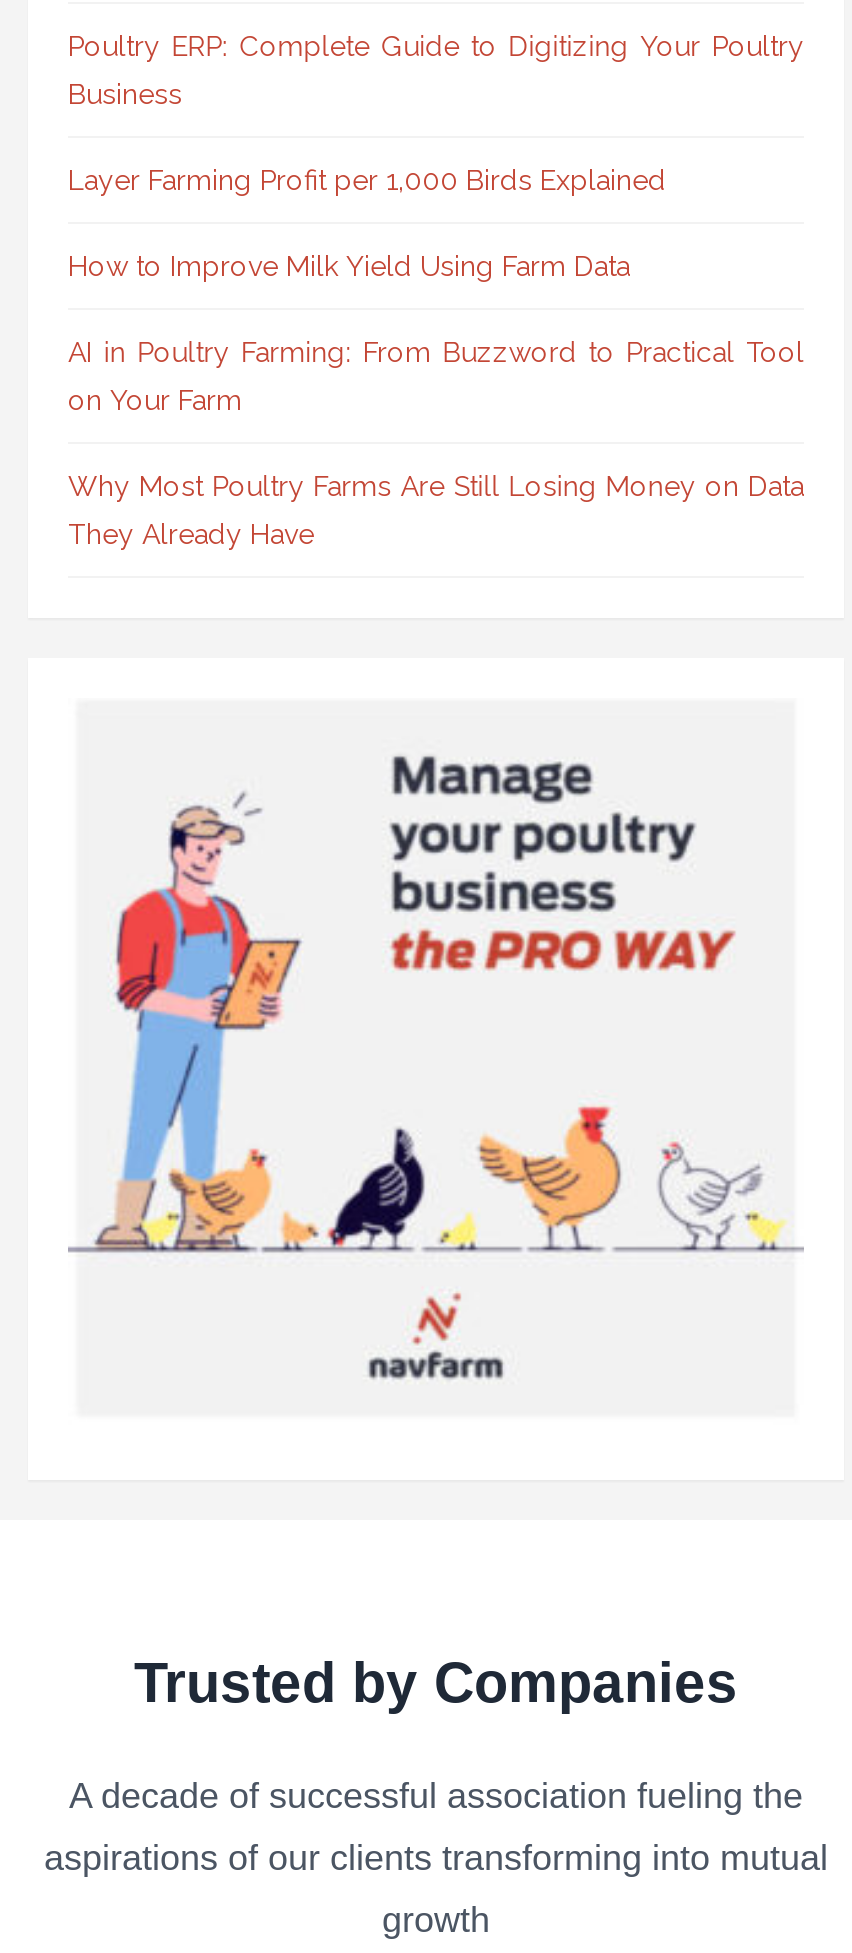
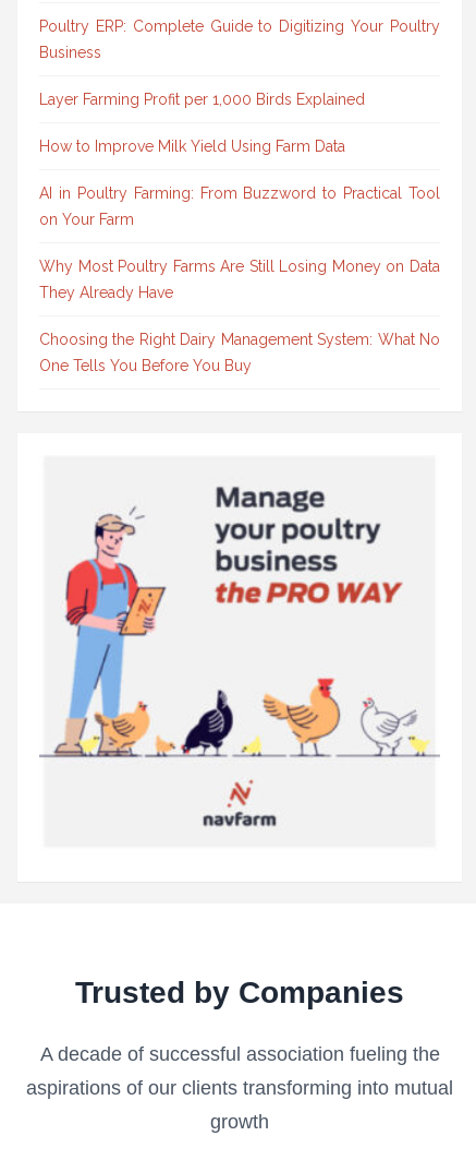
none -> [39,331,440,374] Choosing the Right Dairy Management System: What No | One Tells You Before You Buy

